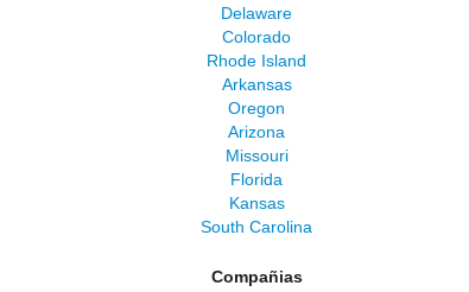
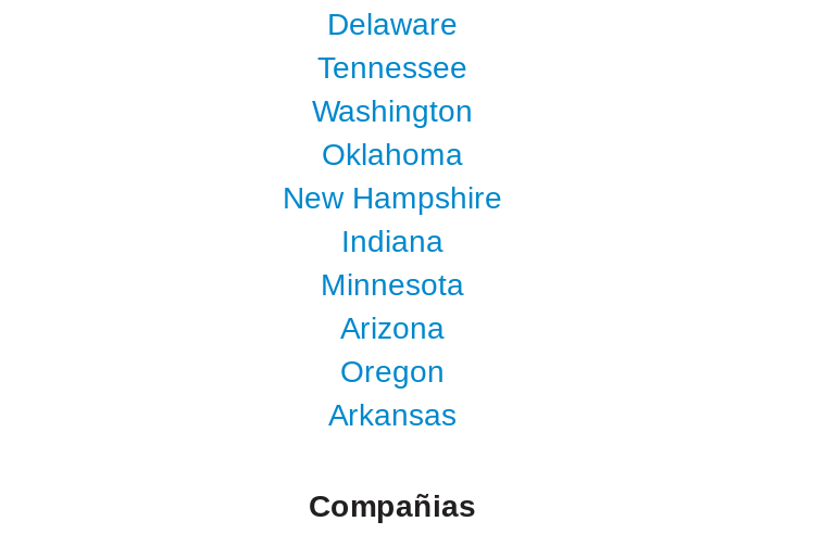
[207,27,306,70] Colorado | Rhode Island -> [283,50,502,302] Tennessee | Washington | Oklahoma | New Hampshire | Indiana | Minnesota
moved [221,75,291,94] -> [328,397,457,432]: Arkansas
moved [228,99,285,141] -> [340,310,445,389]: Oregon | Arizona
[201,146,312,236] Missouri | Florida | Kansas | South Carolina -> none

